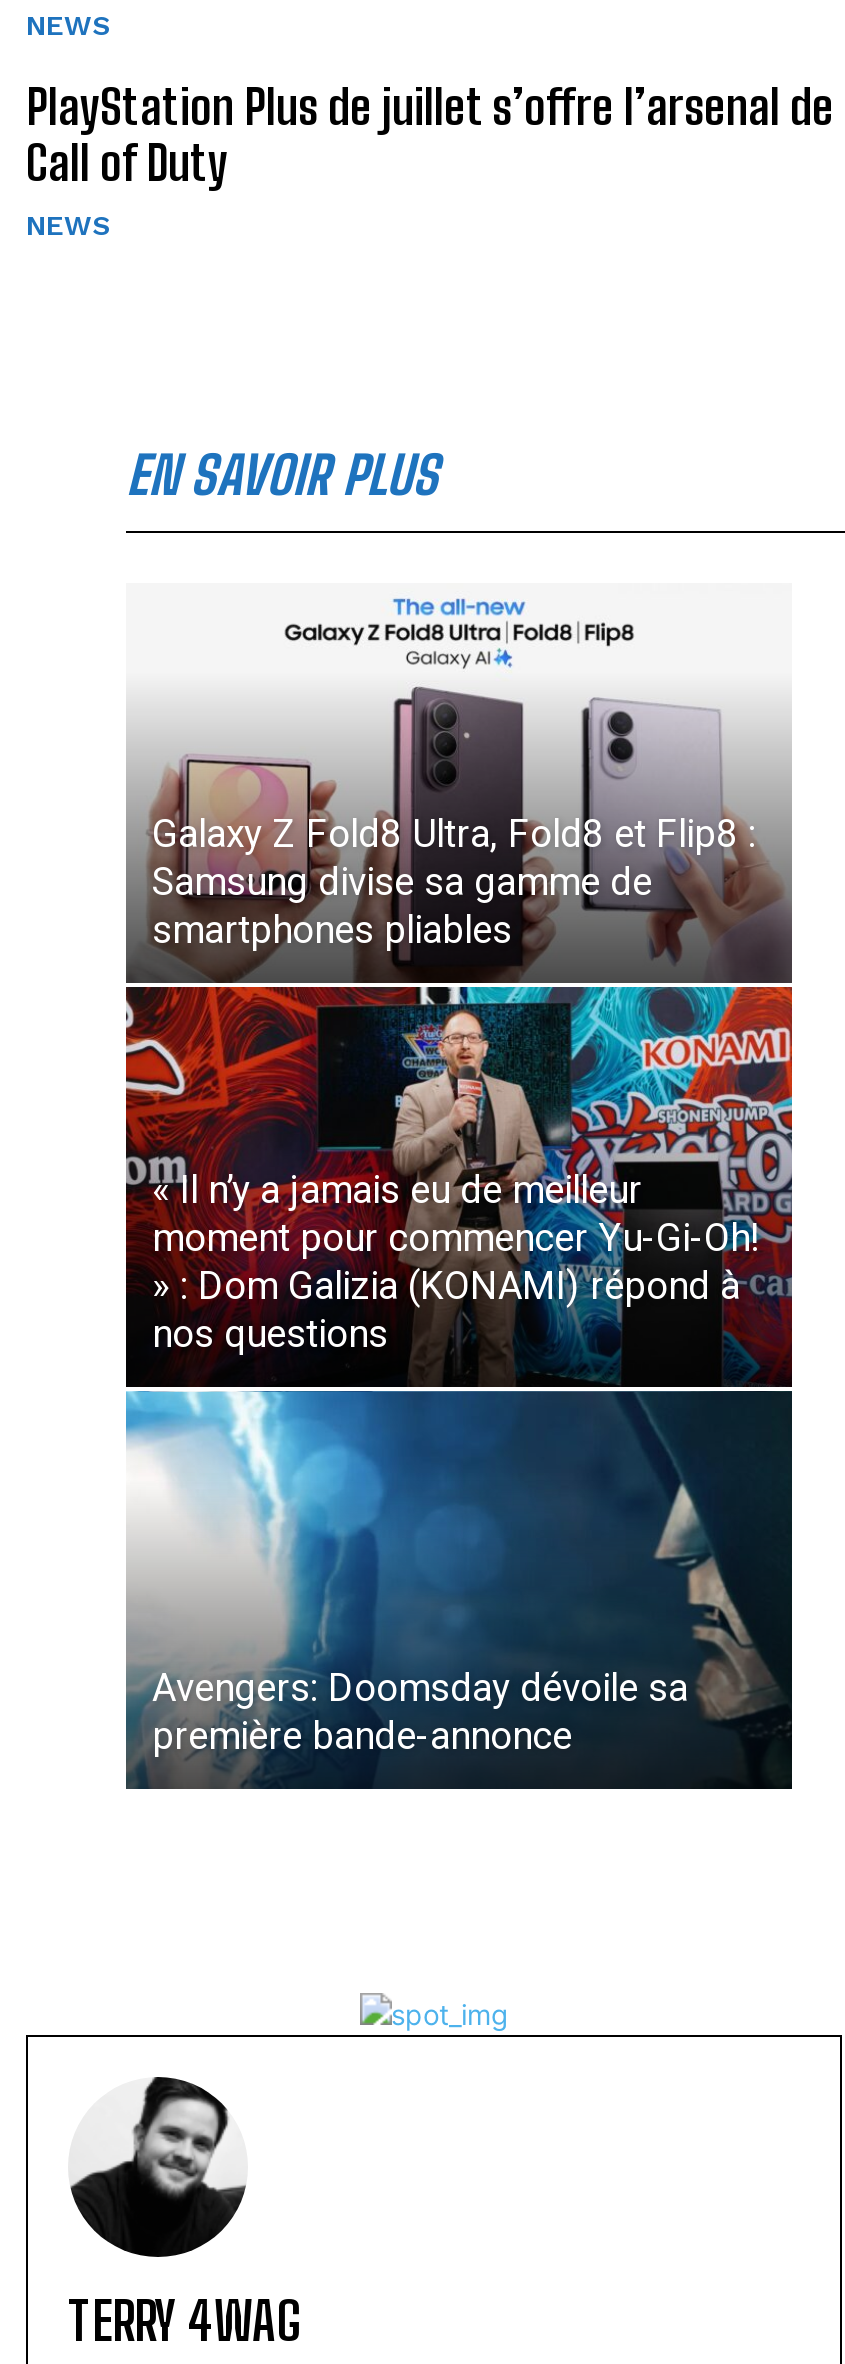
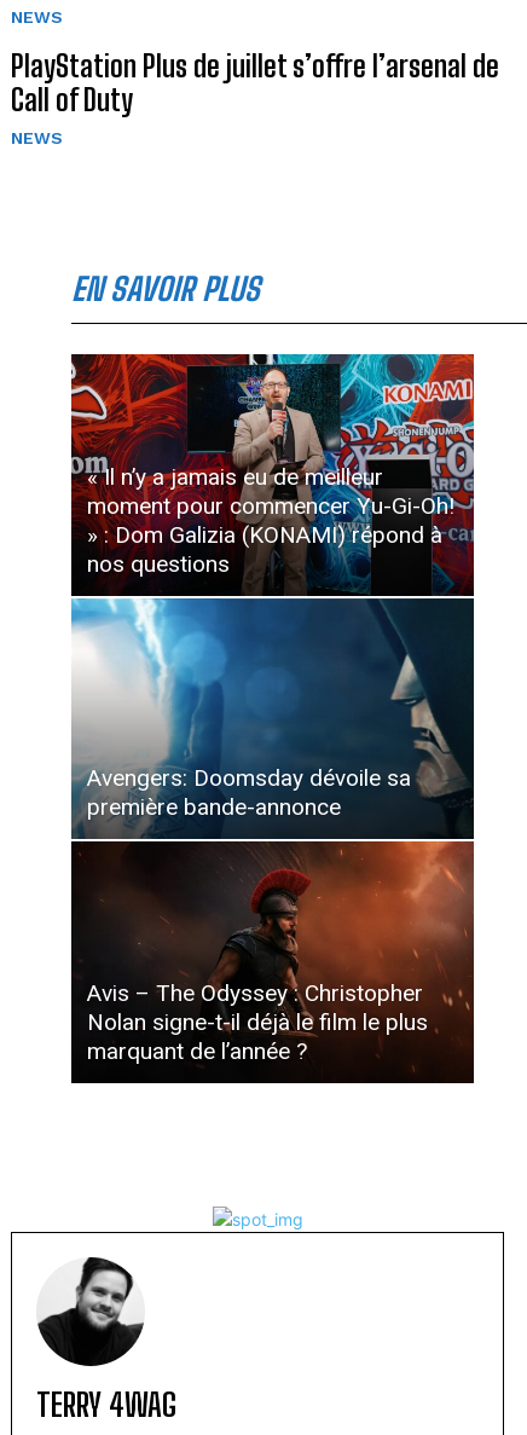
[282,596,636,670] [image] -> none
[126,684,794,988] [image] | Galaxy Z Fold8 Ultra, Fold8 et Flip8 : | Samsung divise sa gamme de | smartphones pliables -> none
moved [152,1167,794,1760] -> [87,462,475,821]: [image] | « Il n’y a jamais eu de meilleur | moment pour commencer Yu-Gi-Oh! | » : Dom Galizia (KONAMI) répond à | nos questions | Avengers: Doomsday dévoile sa | première bande-annonce
none -> [70,840,475,1084] [image] | Avis – The Odyssey : Christopher | Nolan signe-t-il déjà le film le plus | marquant de l’année ?

